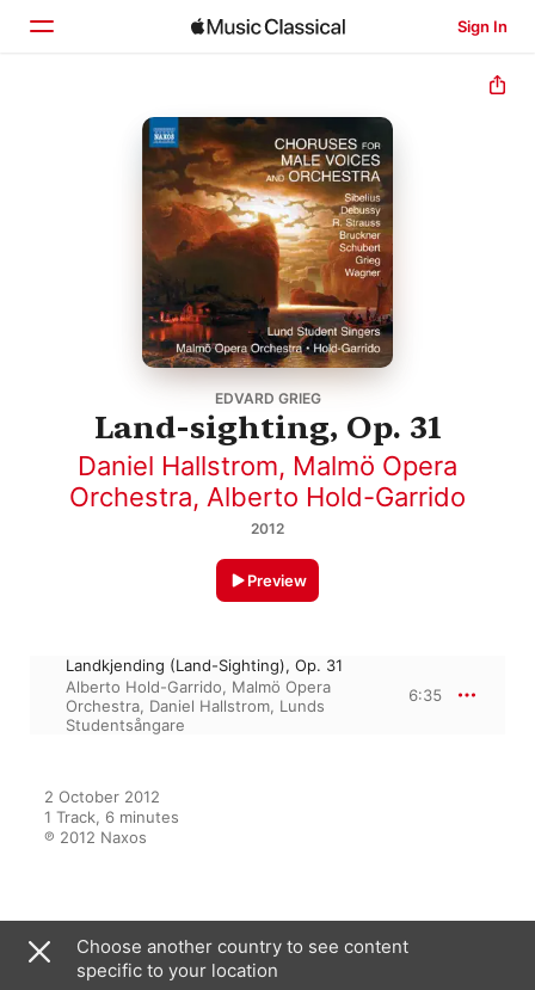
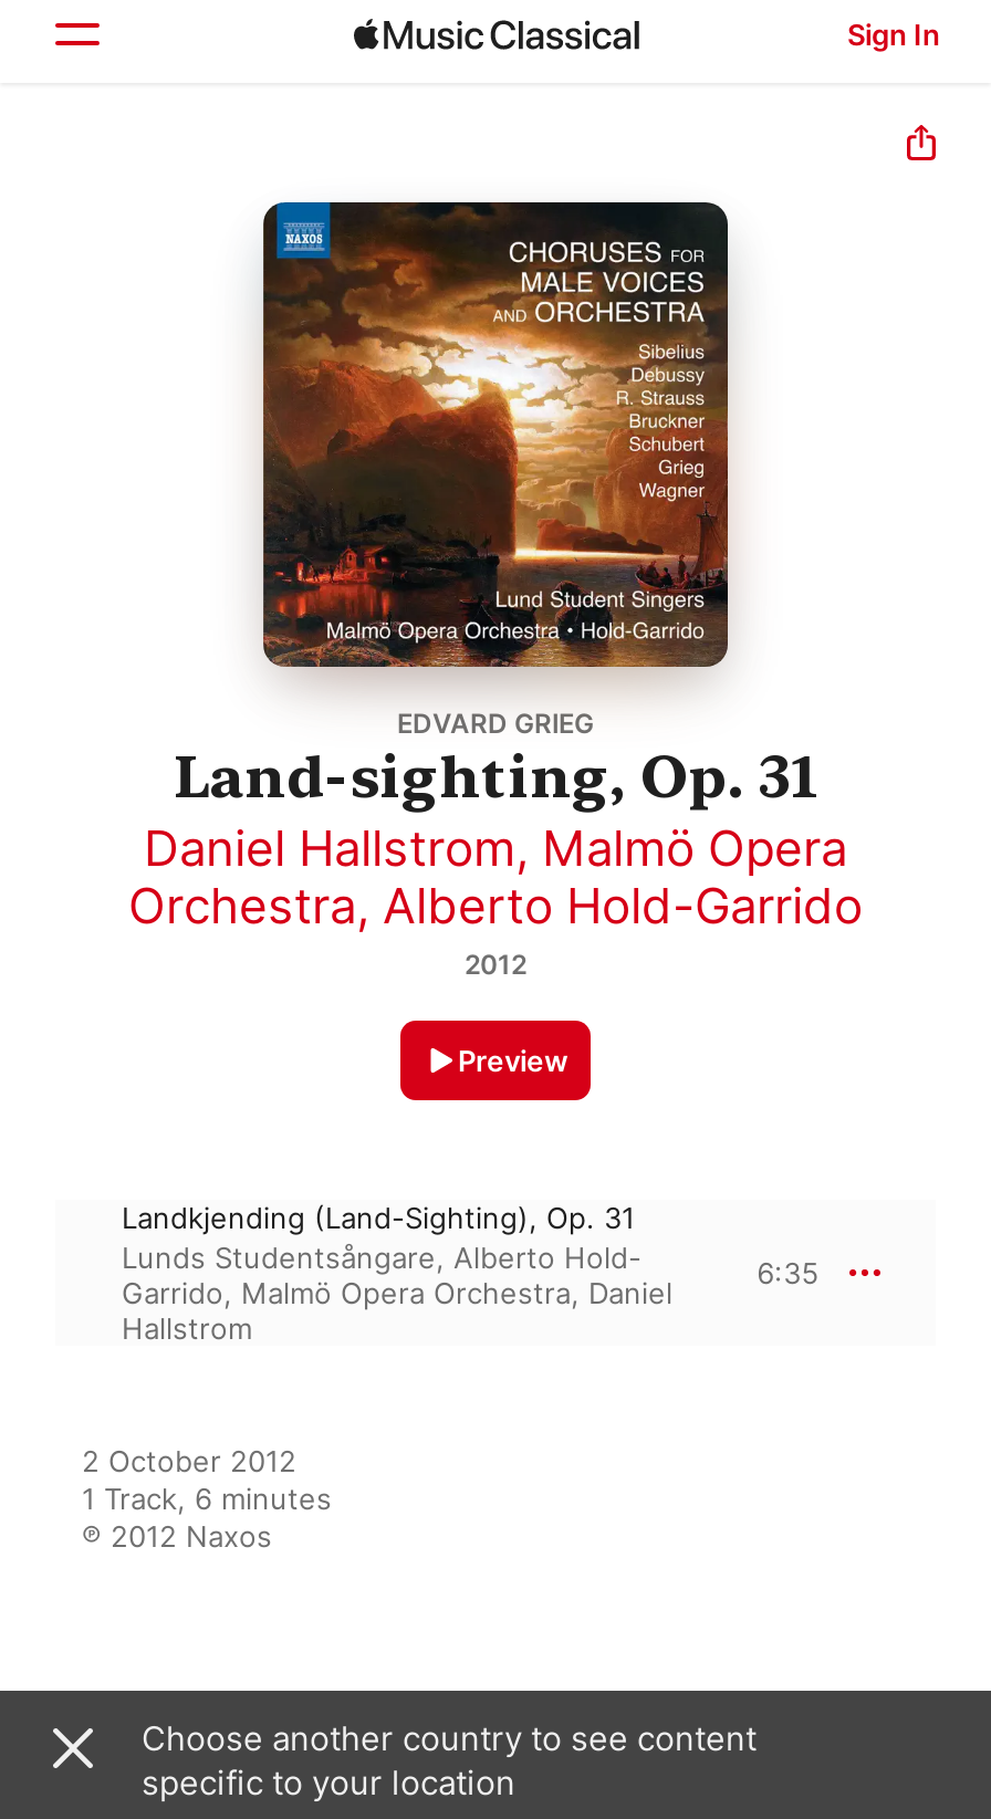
[66,677,331,735] Alberto Hold-Garrido, Malmö Opera | Orchestra, Daniel Hallstrom, Lunds | Studentsångare -> [122,1240,672,1346] Lunds Studentsångare, Alberto Hold- | Garrido, Malmö Opera Orchestra, Daniel | Hallstrom

